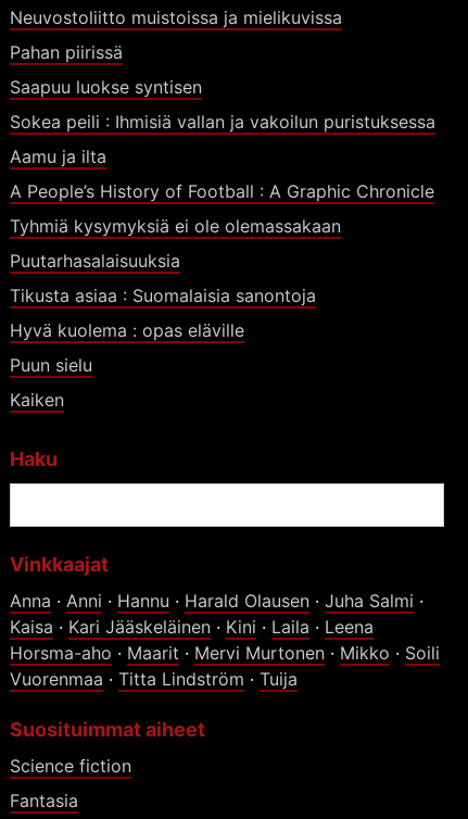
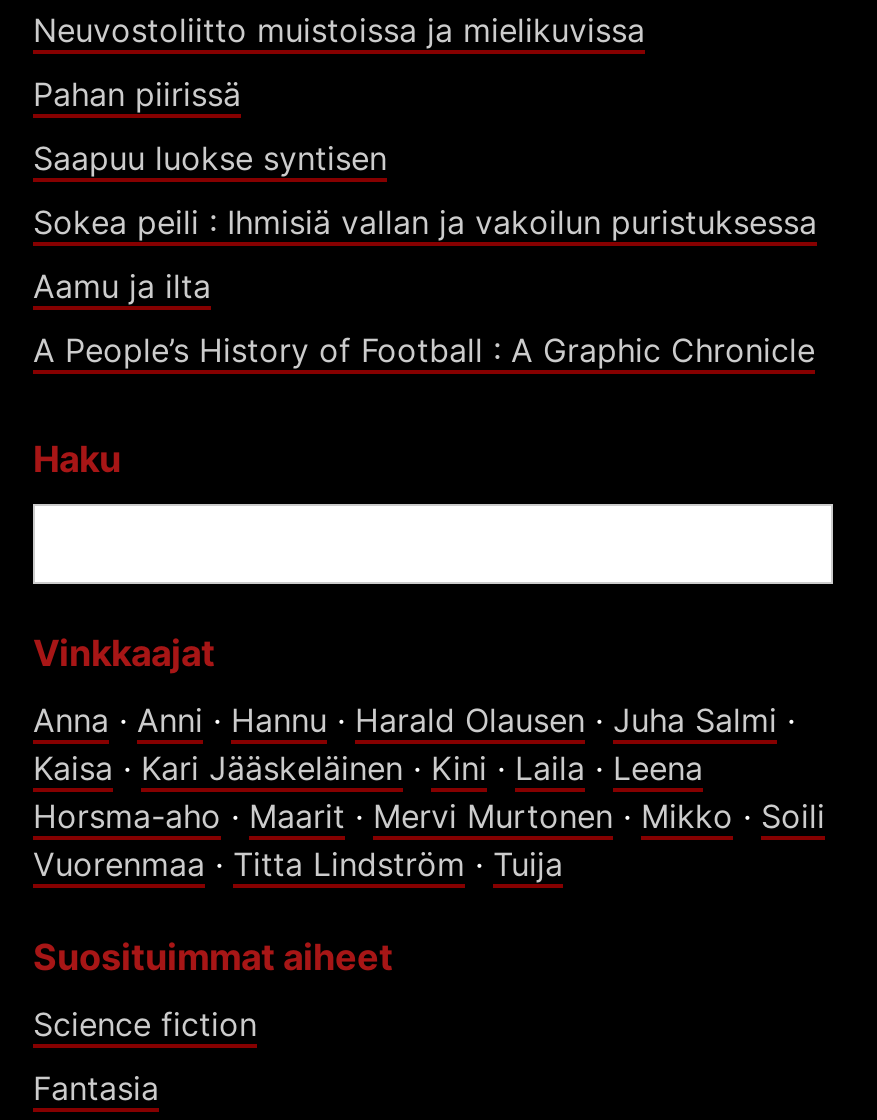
[10,215,341,411] Tyhmiä kysymyksiä ei ole olemassakaan | Puutarhasalaisuuksia | Tikusta asiaa : Suomalaisia sanontoja | Hyvä kuolema : opas eläville | Puun sielu | Kaiken -> none

